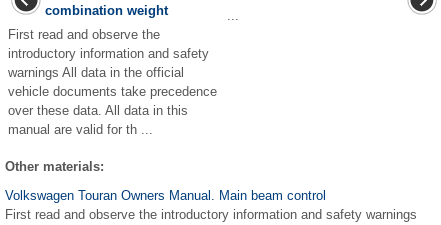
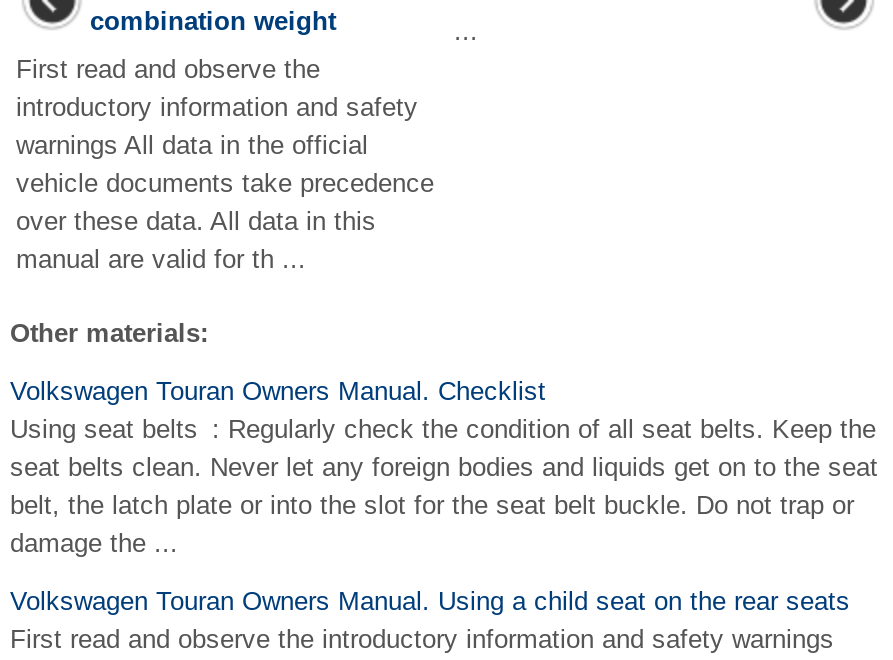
[5,188,326,203] Volkswagen Touran Owners Manual. Main beam control -> [10,376,878,616] Volkswagen Touran Owners Manual. Checklist | Using seat belts : Regularly check the condition of all seat belts. Keep the | seat belts clean. Never let any foreign bodies and liquids get on to the seat | belt, the latch plate or into the slot for the seat belt buckle. Do not trap or | damage the ... | Volkswagen Touran Owners Manual. Using a child seat on the rear seats

